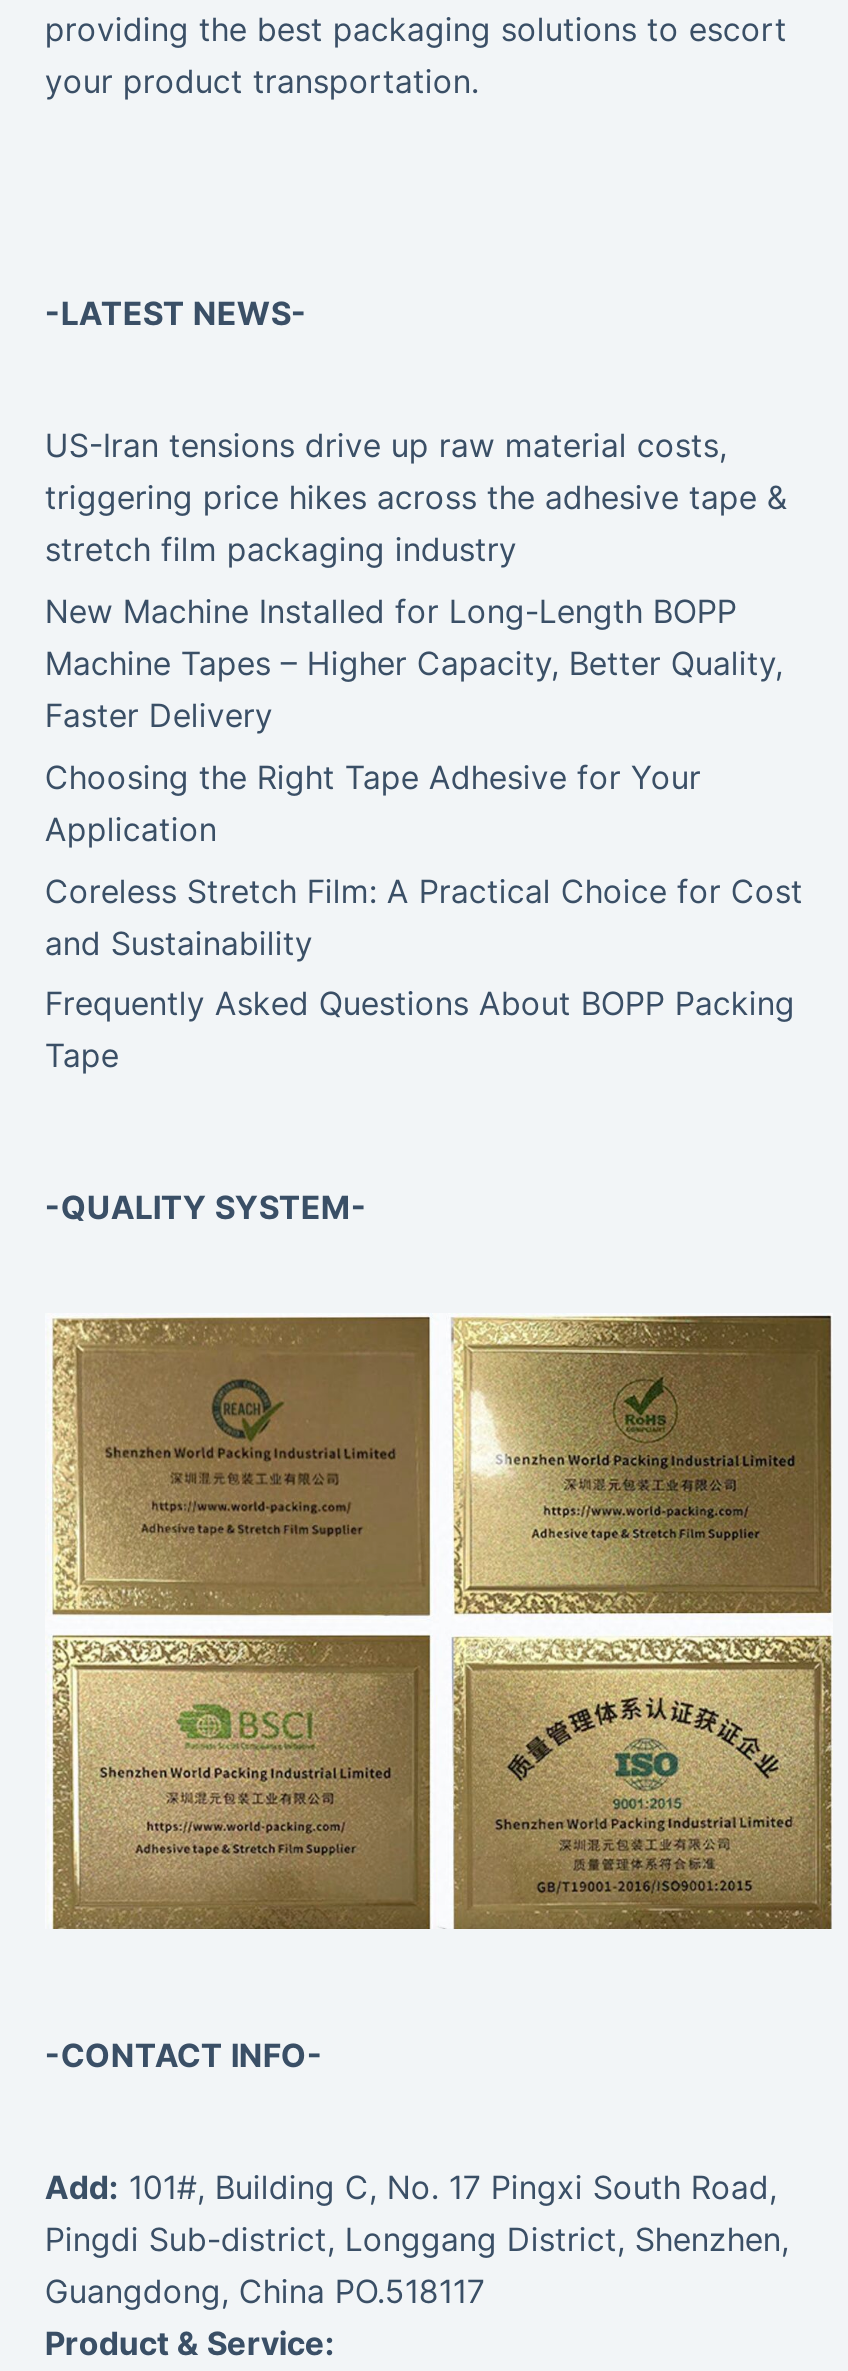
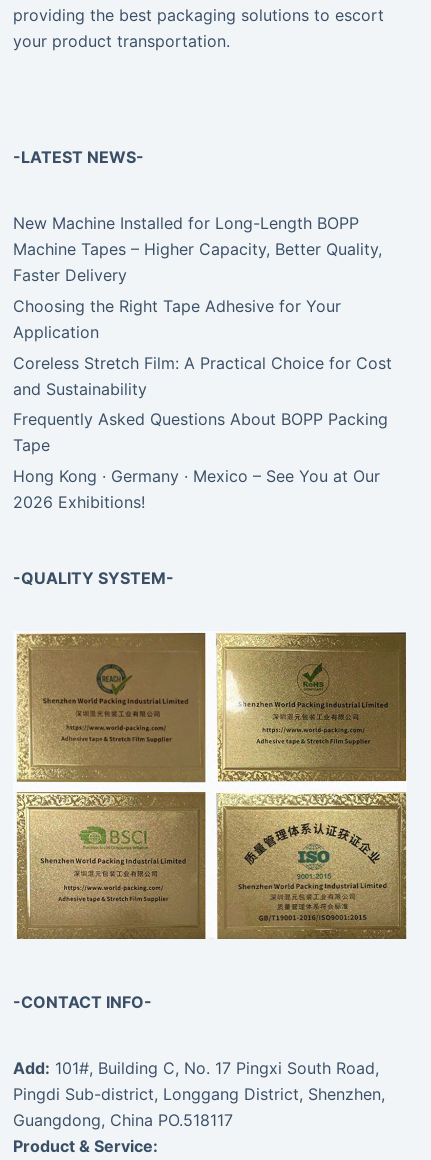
[45,426,787,570] US-Iran tensions drive up raw material costs, | triggering price hikes across the adhesive tape & | stretch film packaging industry -> none
moved [45,592,803,1076] -> [13,213,392,455]: New Machine Installed for Long-Length BOPP | Machine Tapes – Higher Capacity, Better Quality, | Faster Delivery | ... | Frequently Asked Questions About BOPP Packing | Tape
none -> [13,466,380,512] Hong Kong · Germany · Mexico – See You at Our | 2026 Exhibitions!

